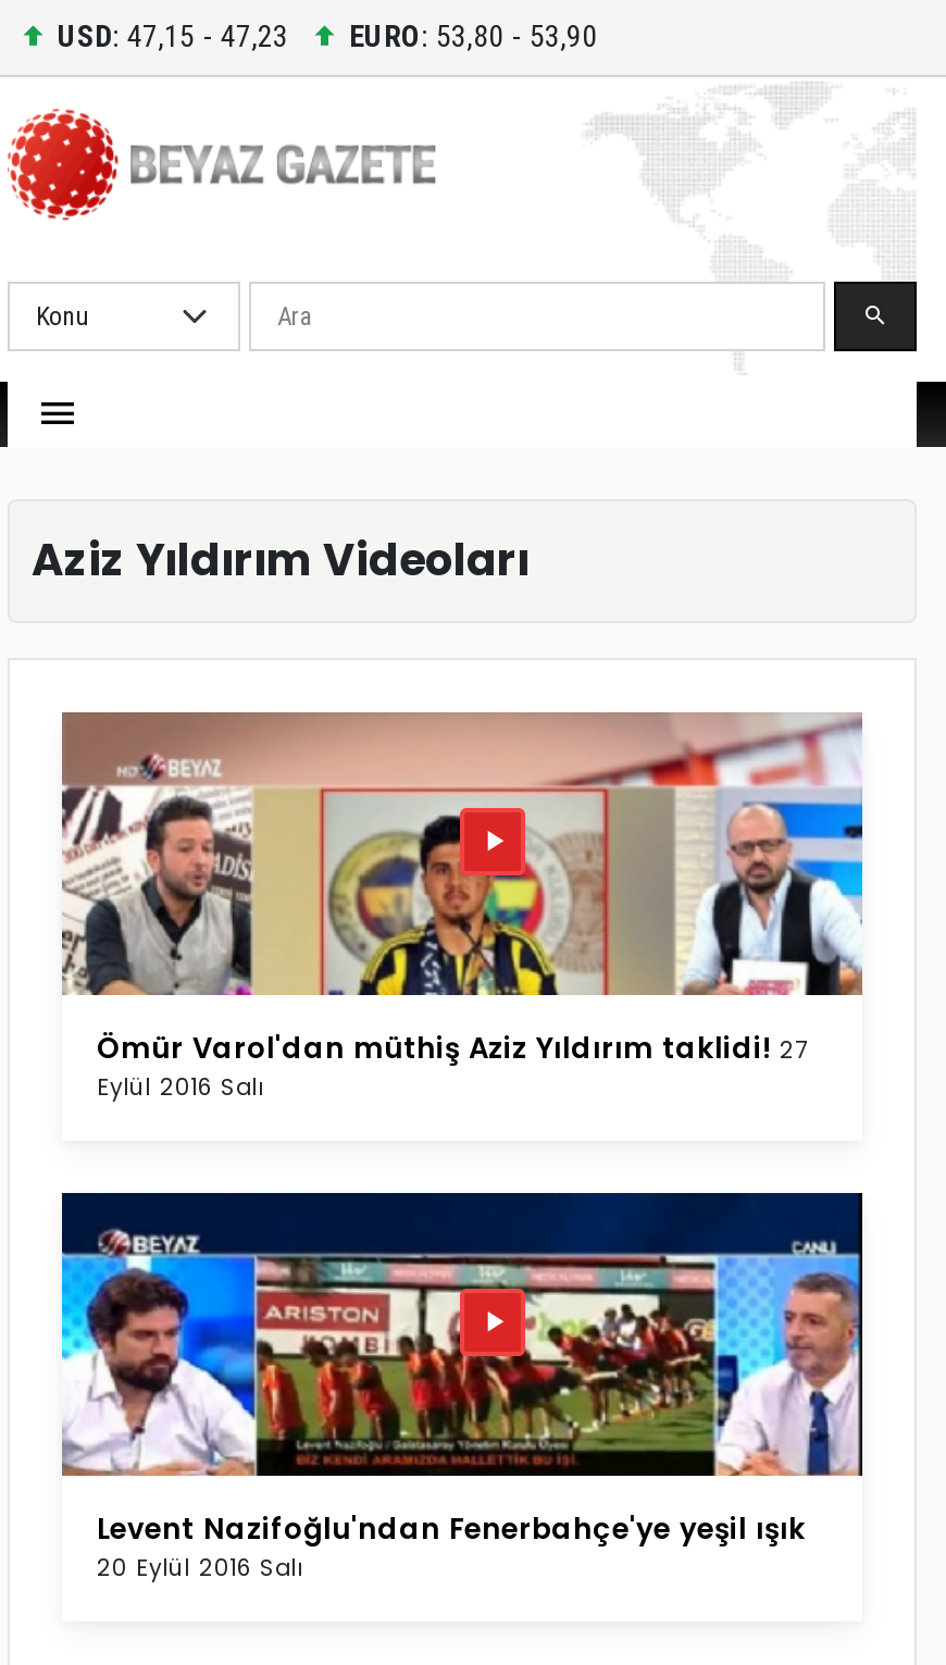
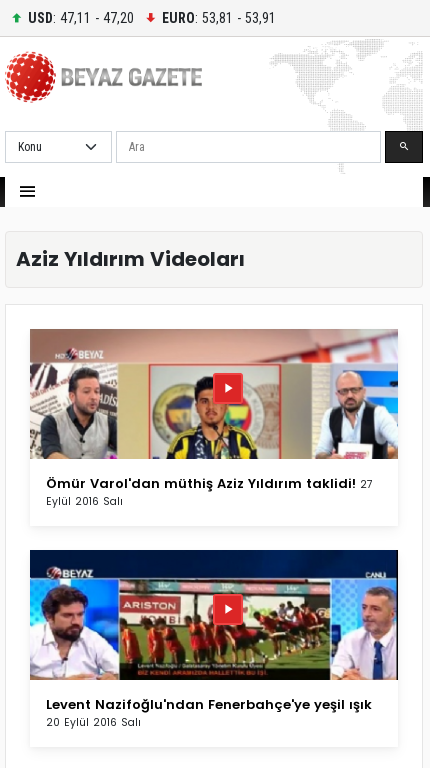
[58,17,288,52] USD: 47,15 - 47,23 -> [28,9,134,25] USD: 47,11 - 47,20
[349,17,597,52] EURO: 53,80 - 53,90 -> [162,9,276,25] EURO: 53,81 - 53,91

